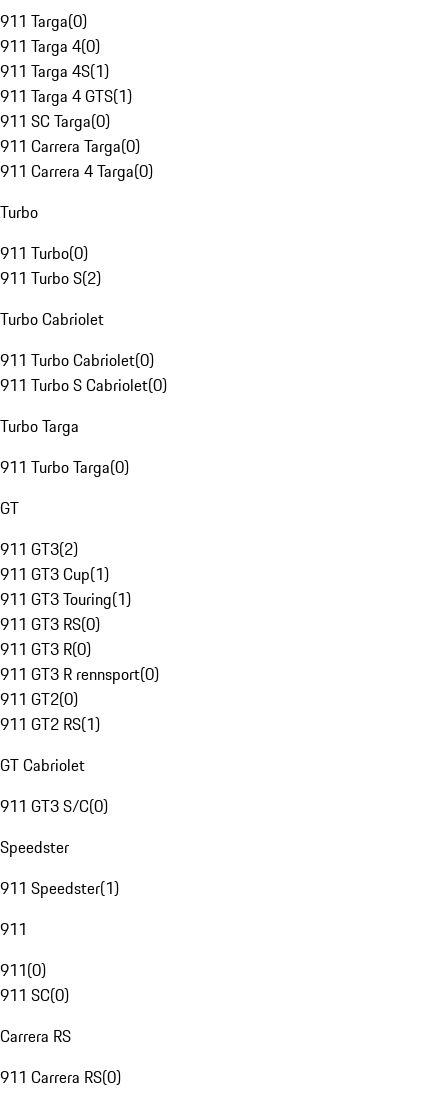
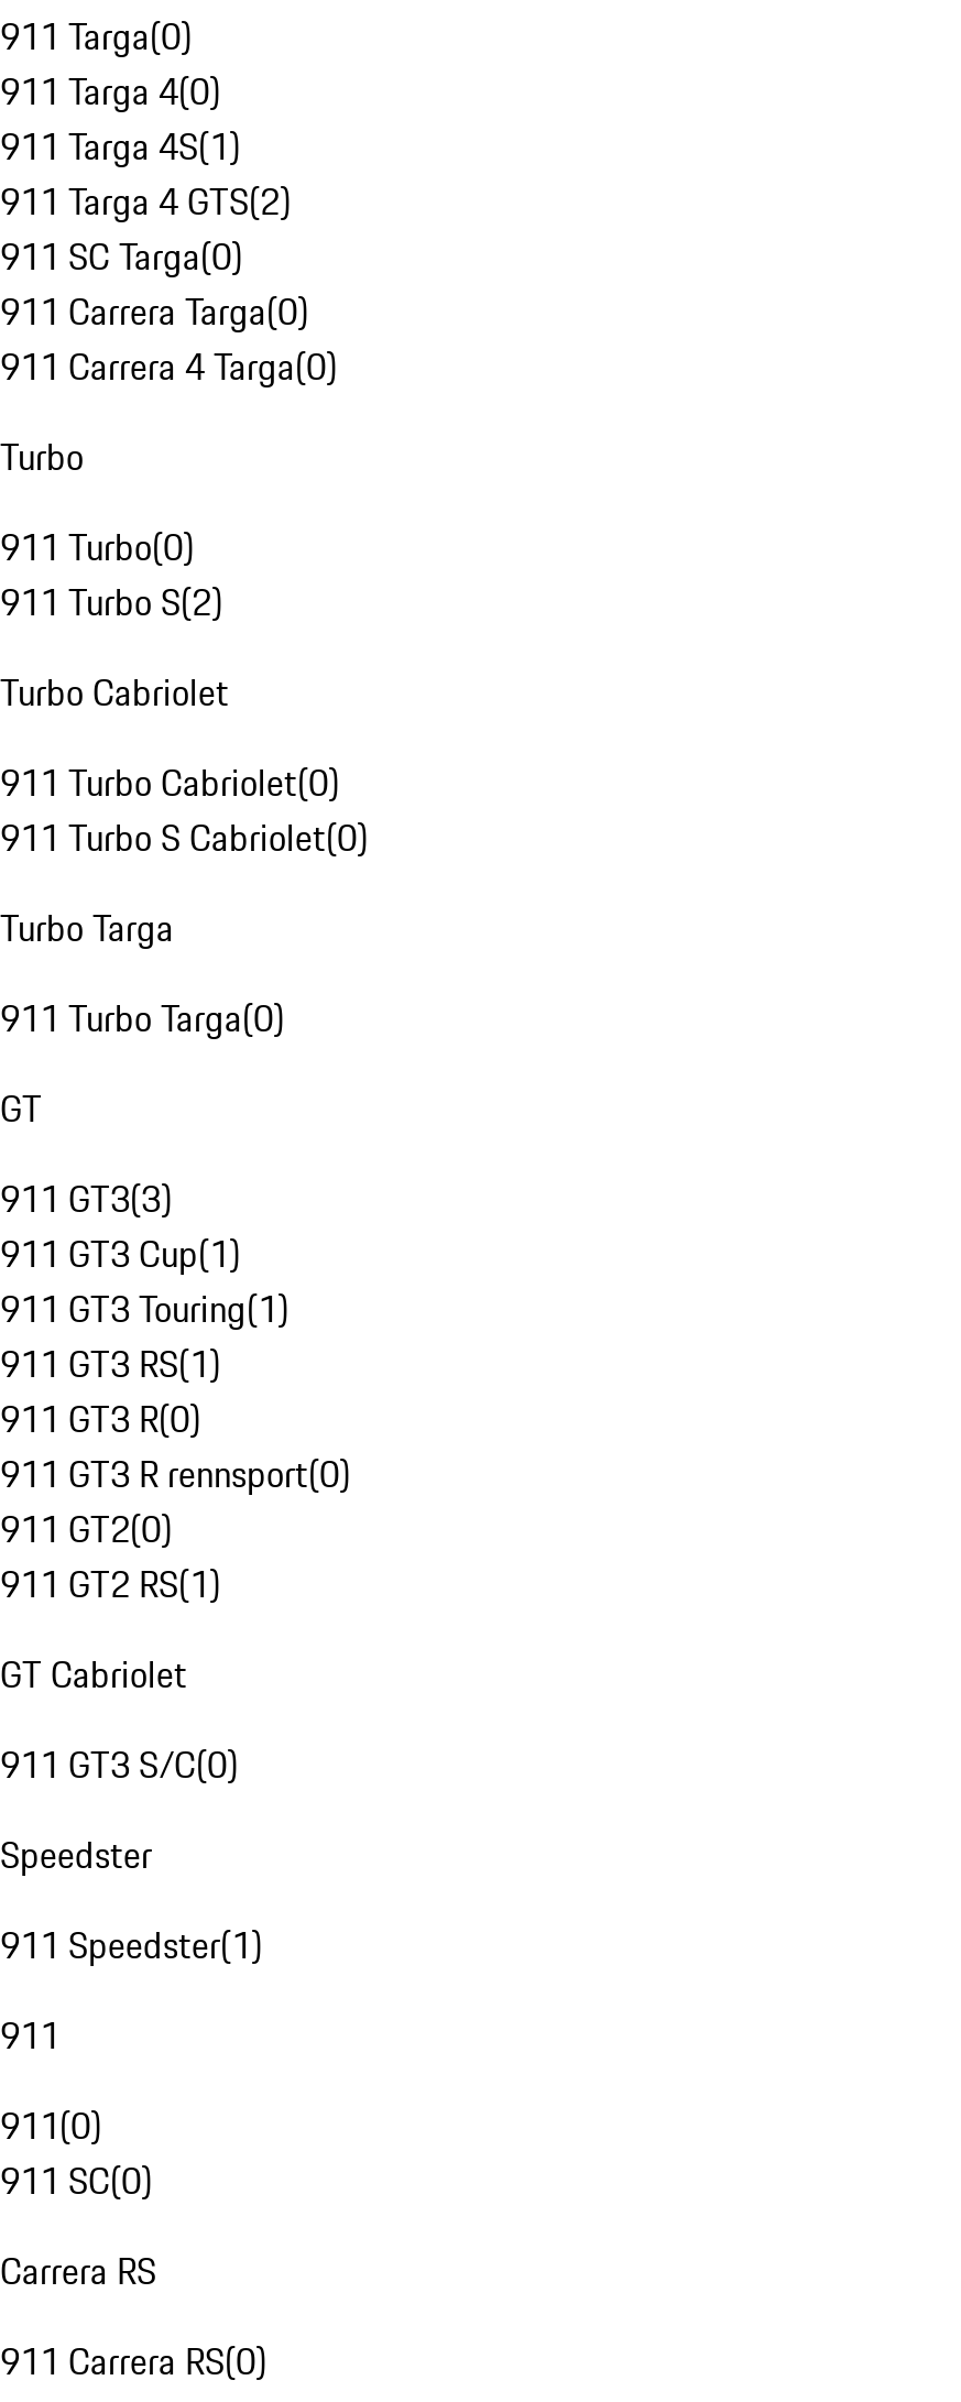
[0,84,132,108] 911 Targa 4 GTS(1) -> [0,175,291,228] 911 Targa 4 GTS(2)
[0,537,78,561] 911 GT3(2) -> [0,1173,172,1225] 911 GT3(3)
[0,612,100,636] 911 GT3 RS(0) -> [0,1338,220,1391] 911 GT3 RS(1)

